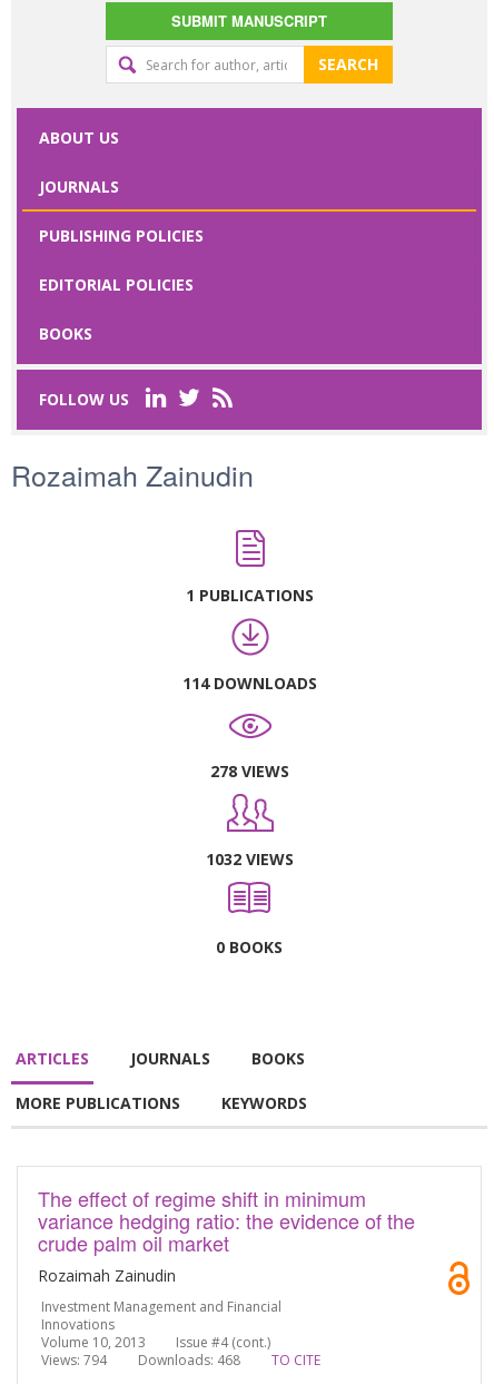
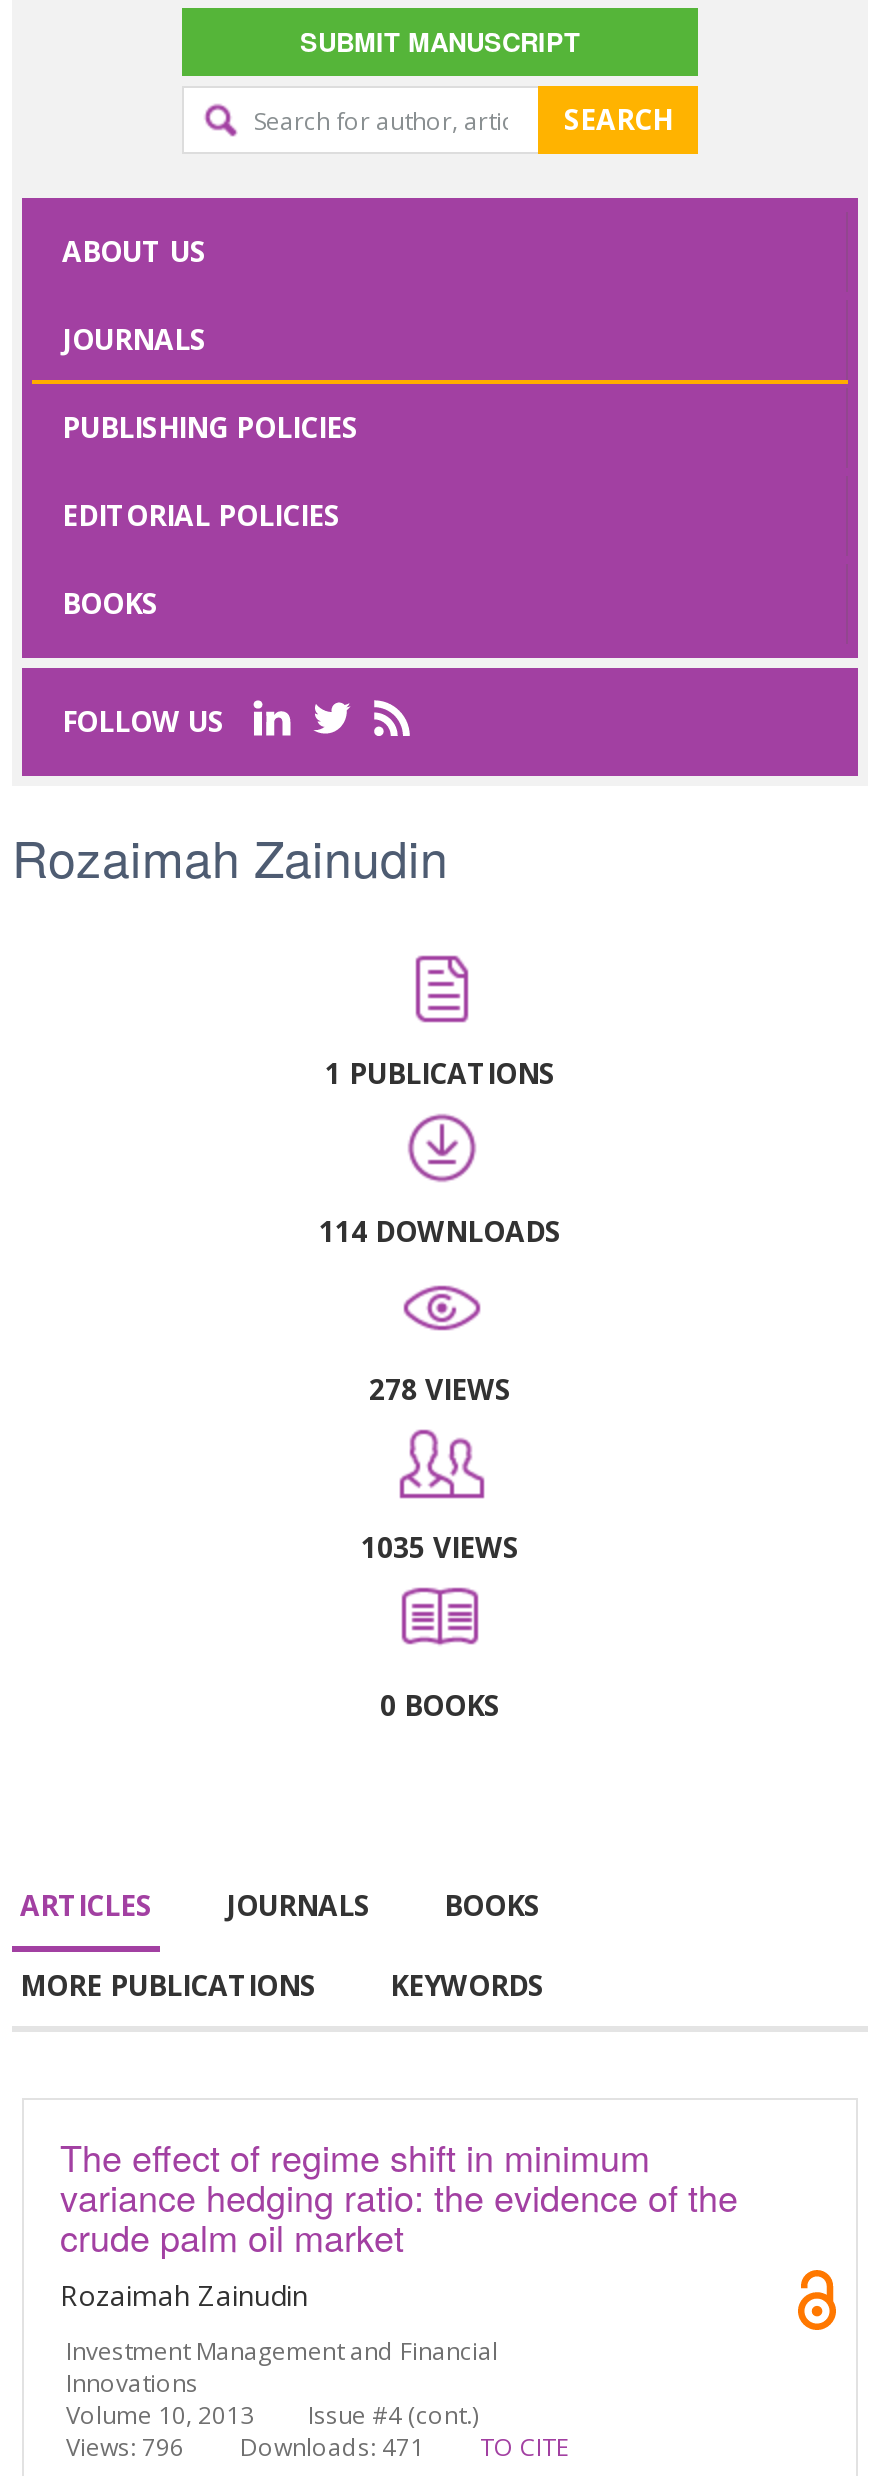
[205,848,293,870] 1032 VIEWS -> [361,1528,519,1566] 1035 VIEWS
[41,1351,107,1370] Views: 794 -> [66,2430,184,2464] Views: 796
[138,1351,240,1370] Downloads: 468 -> [240,2430,424,2464] Downloads: 471

